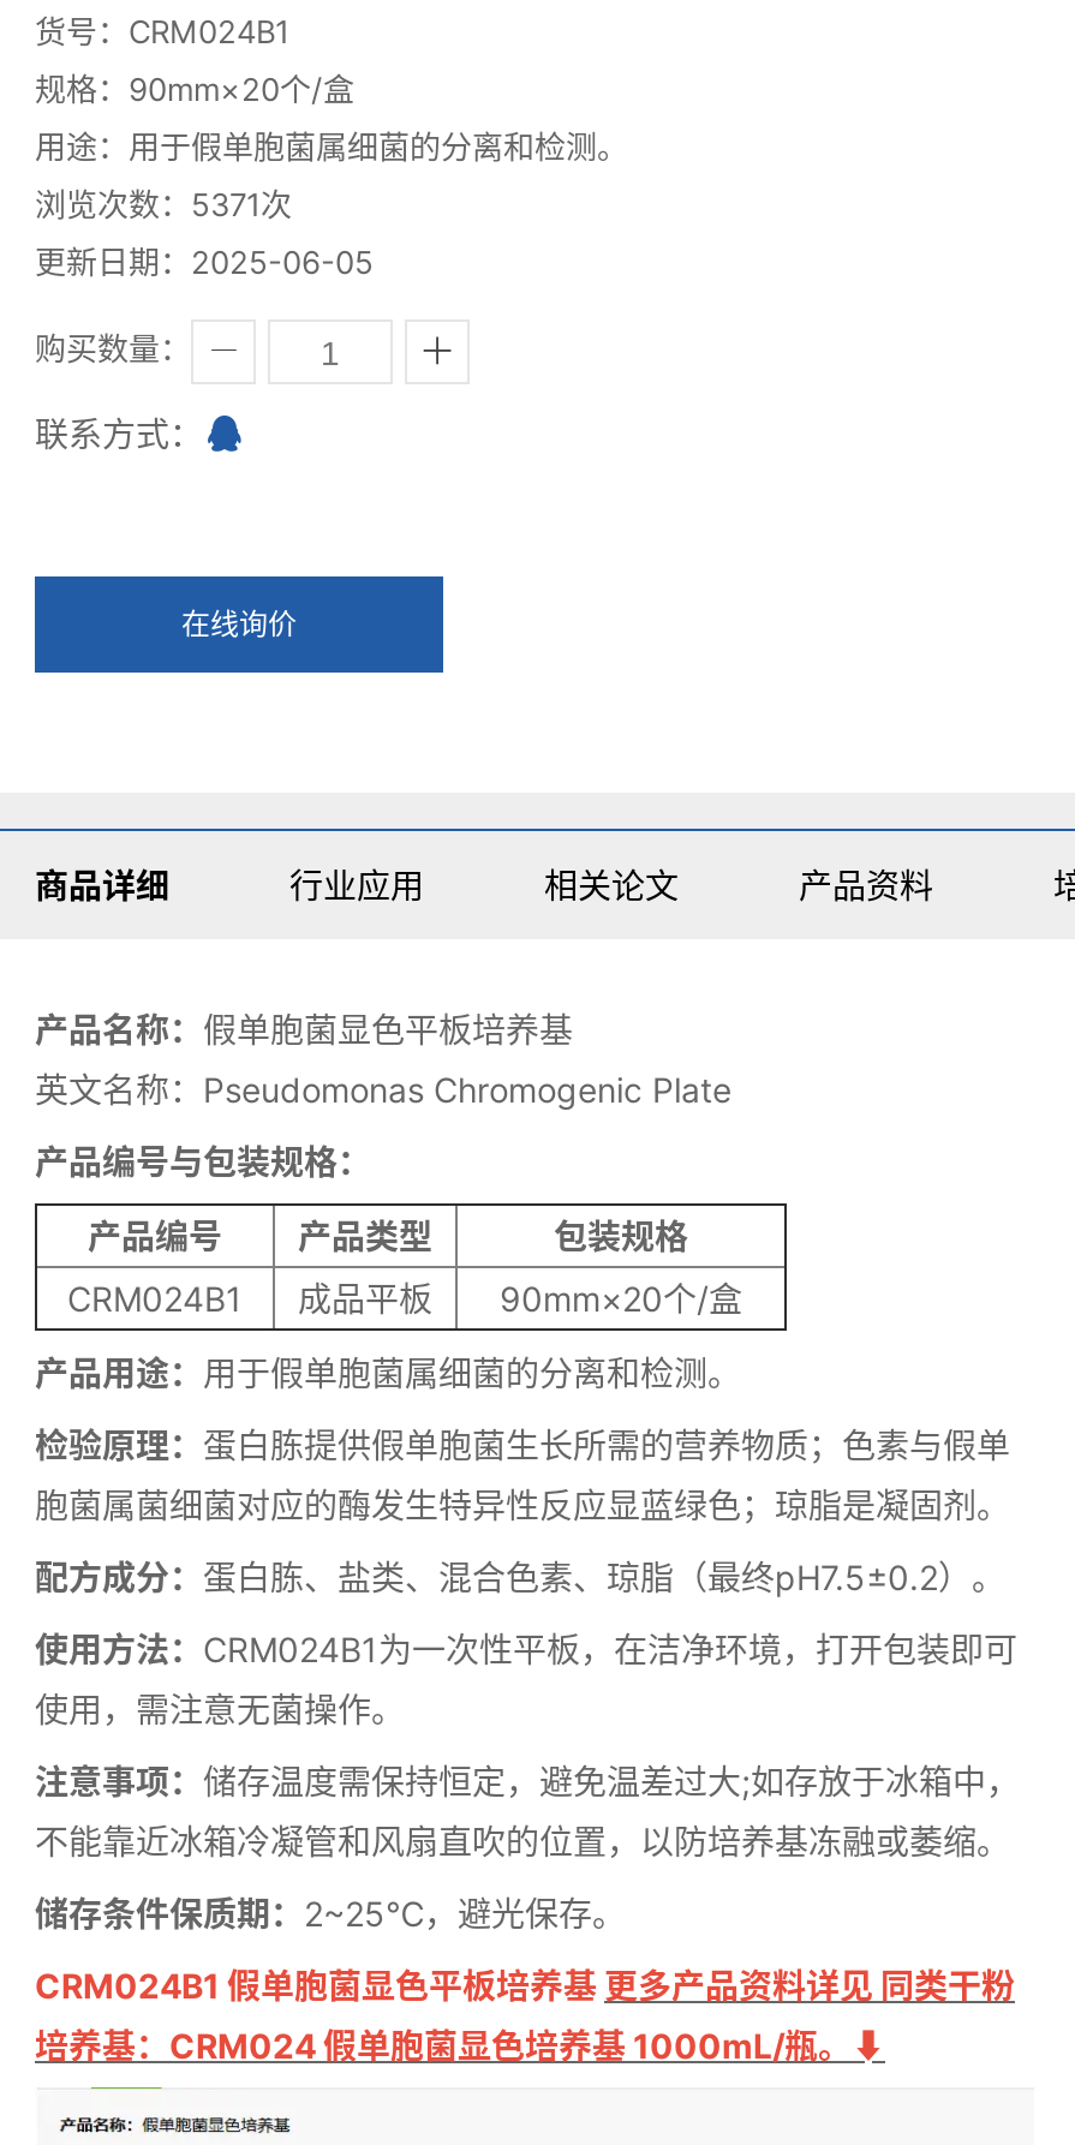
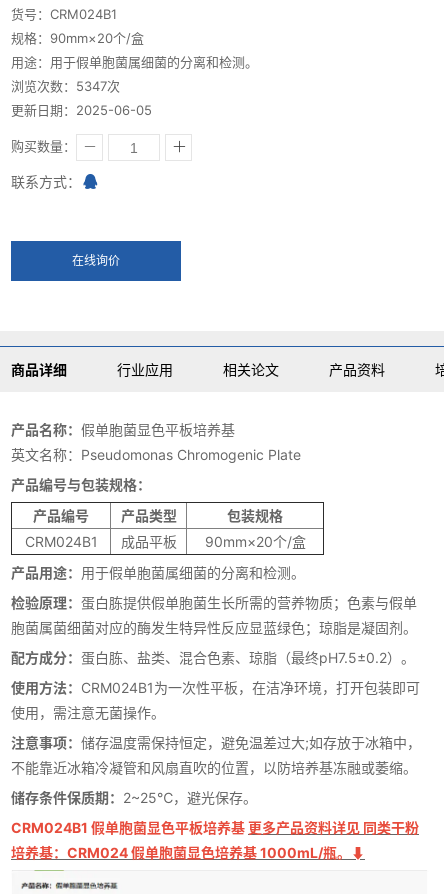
[35,185,292,223] 浏览次数：5371次 -> [11,78,120,94] 浏览次数：5347次

